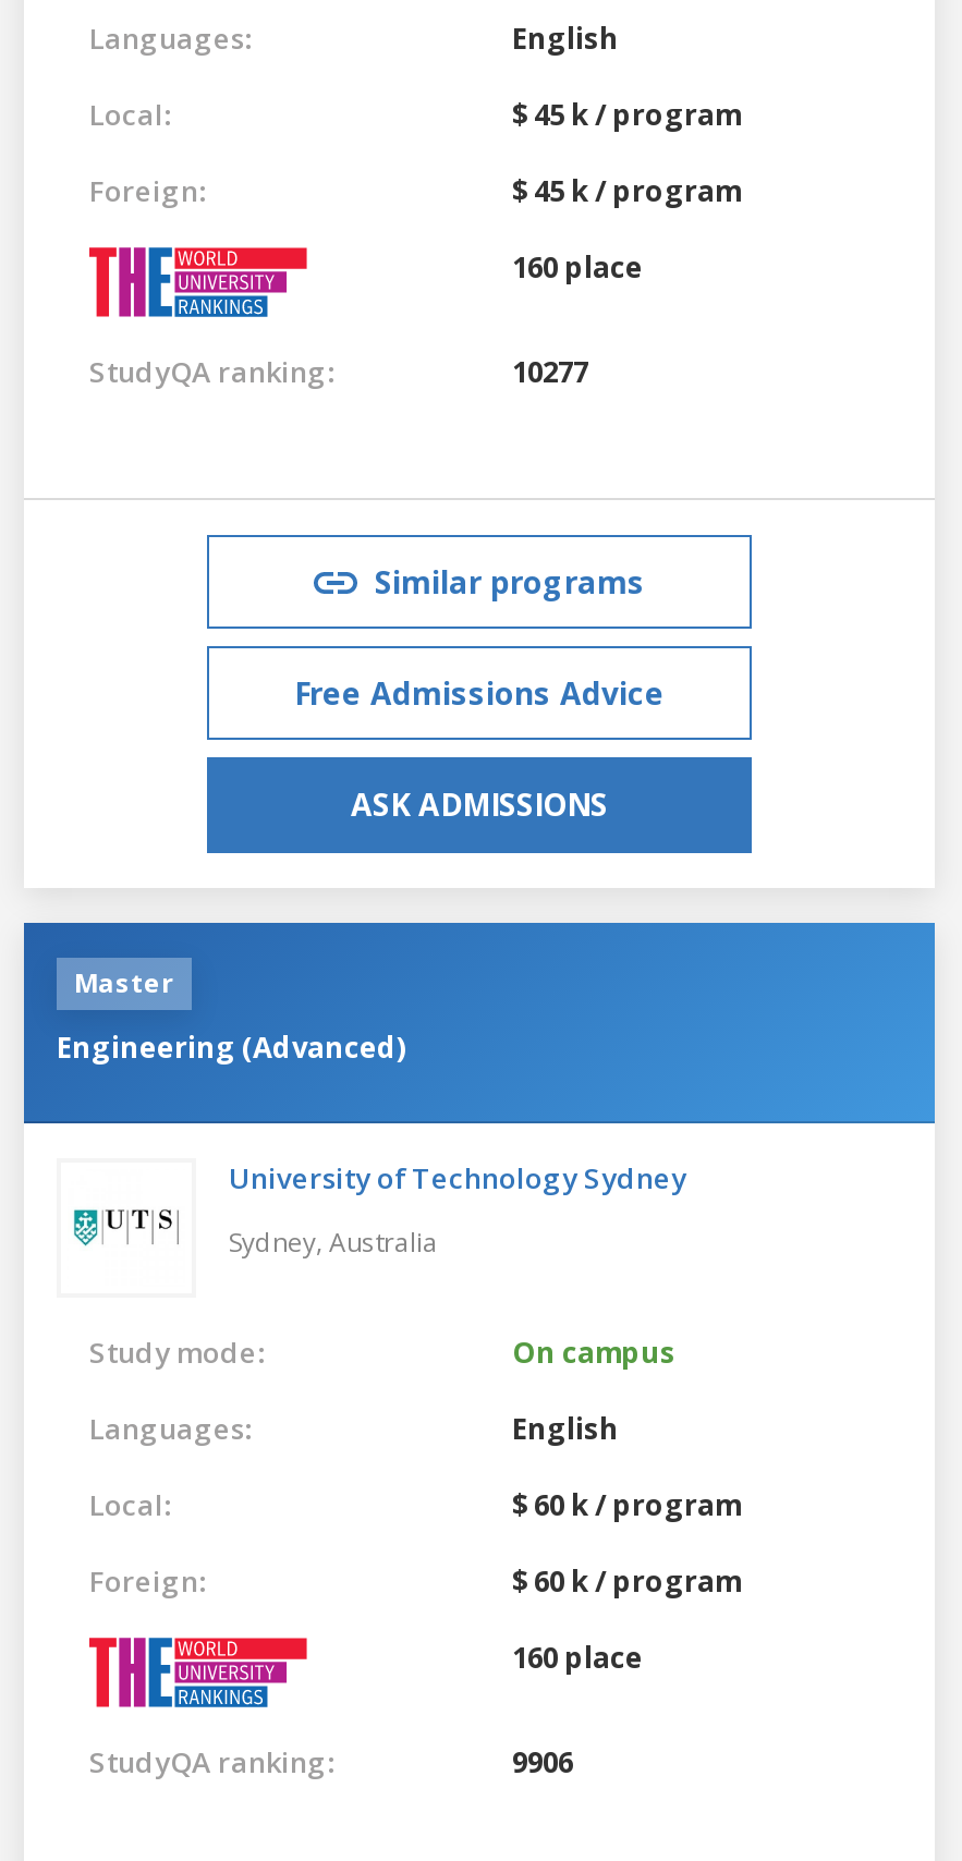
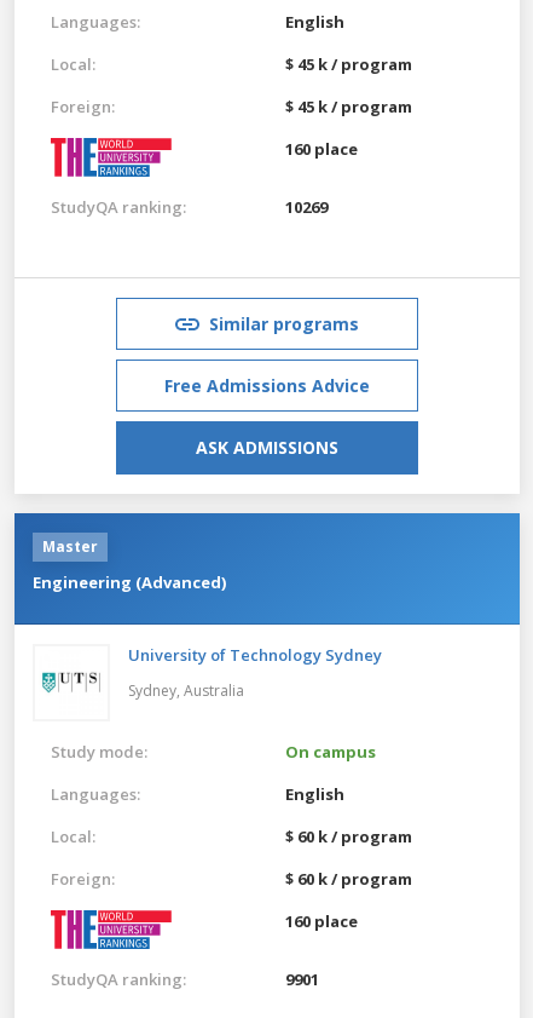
[512,351,588,391] 10277 -> [285,196,328,218] 10269
[512,1742,573,1781] 9906 -> [285,968,319,990] 9901

